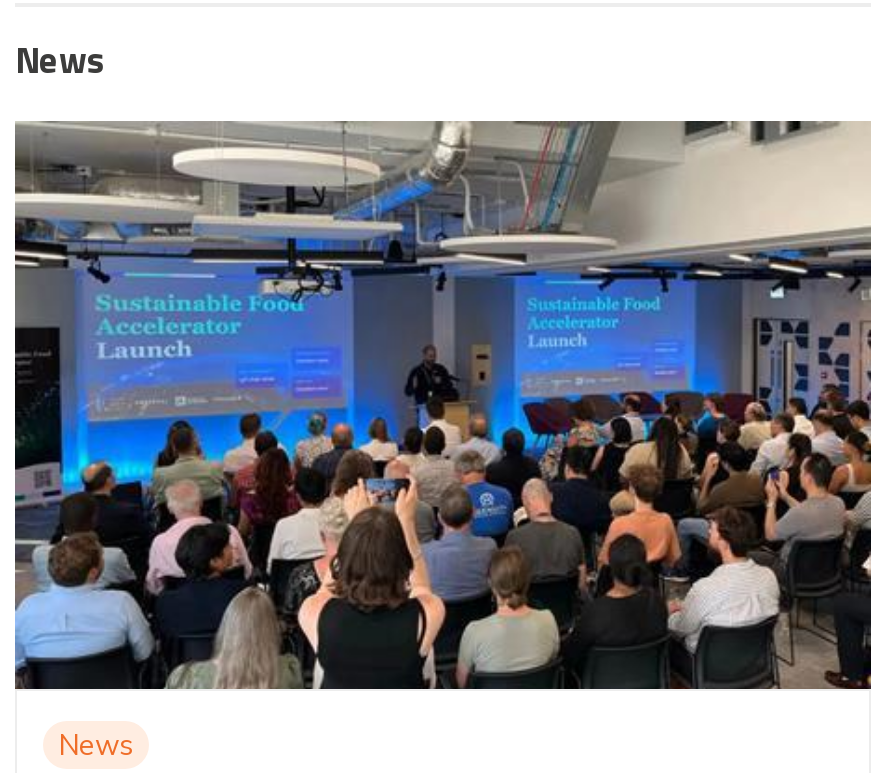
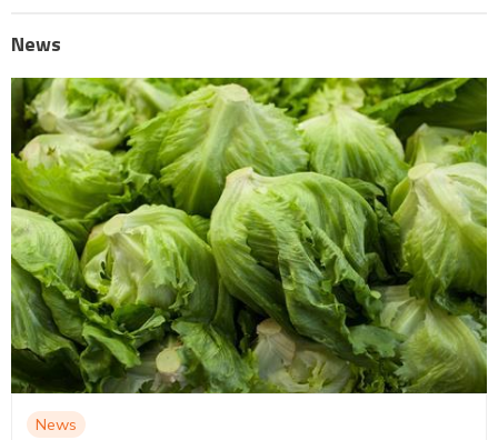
[13,119,873,691] [image] -> [10,77,488,394] [image]

